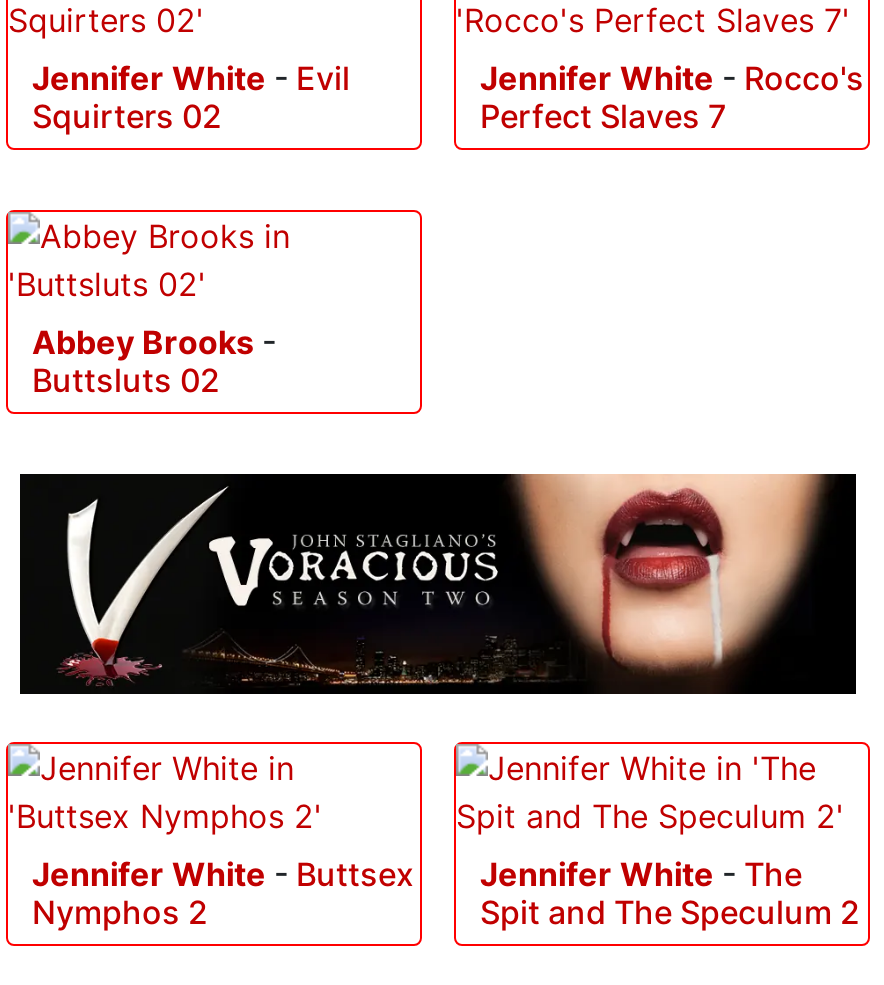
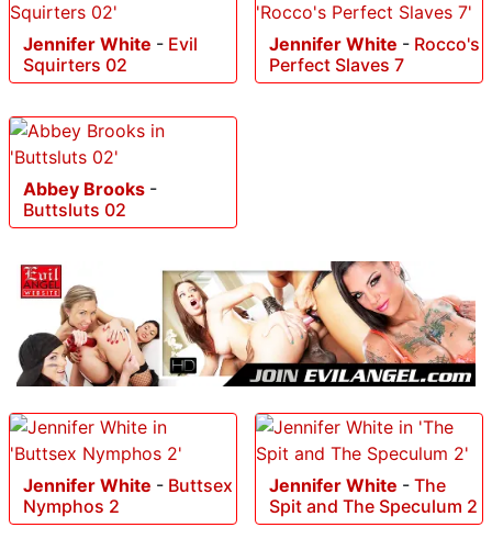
[18,471,858,697] [image] -> [16,260,477,388] [image]

